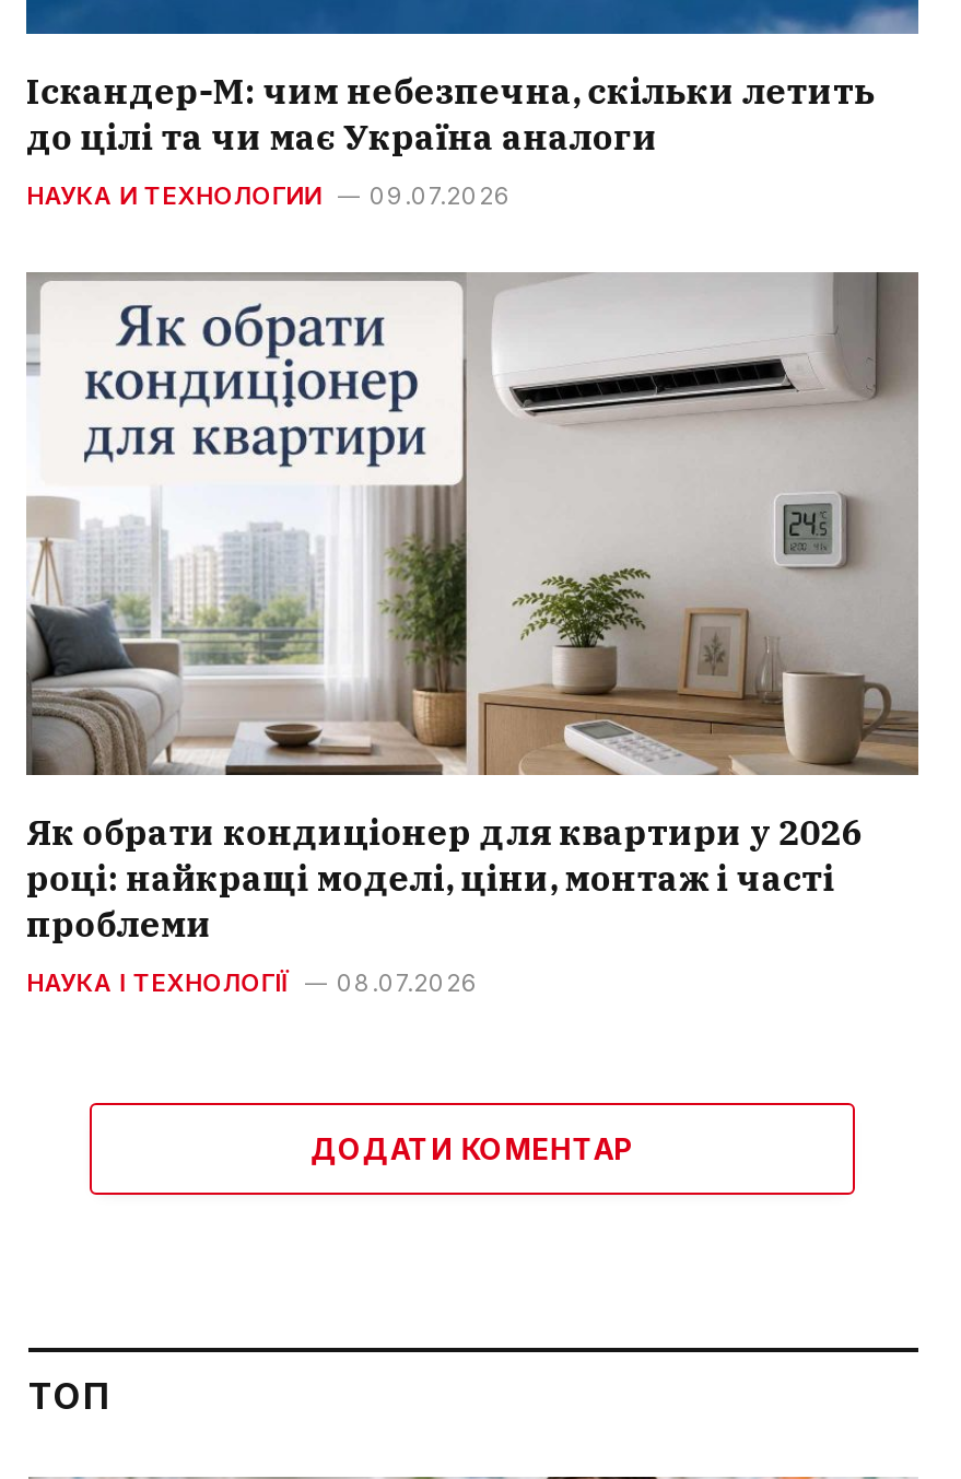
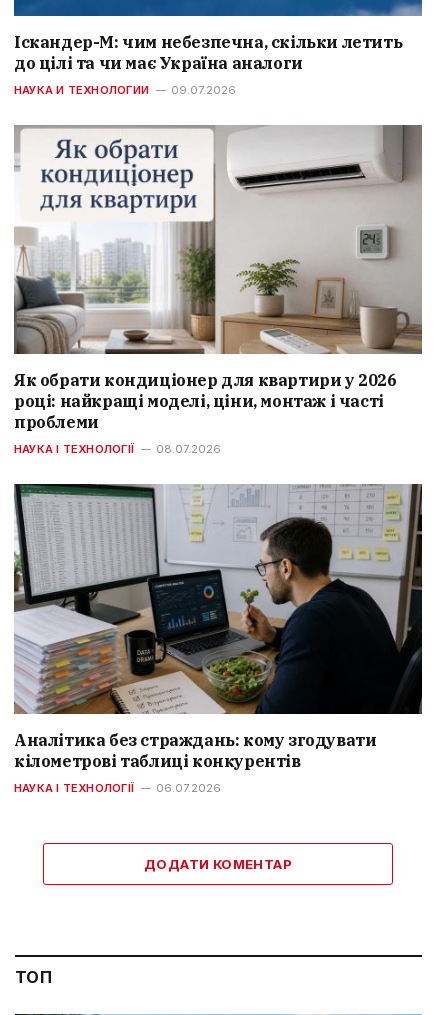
none -> [13,483,423,795] [image] | Аналітика без страждань: кому згодувати | кілометрові таблиці конкурентів | НАУКА І ТЕХНОЛОГІЇ | 06.07.2026

